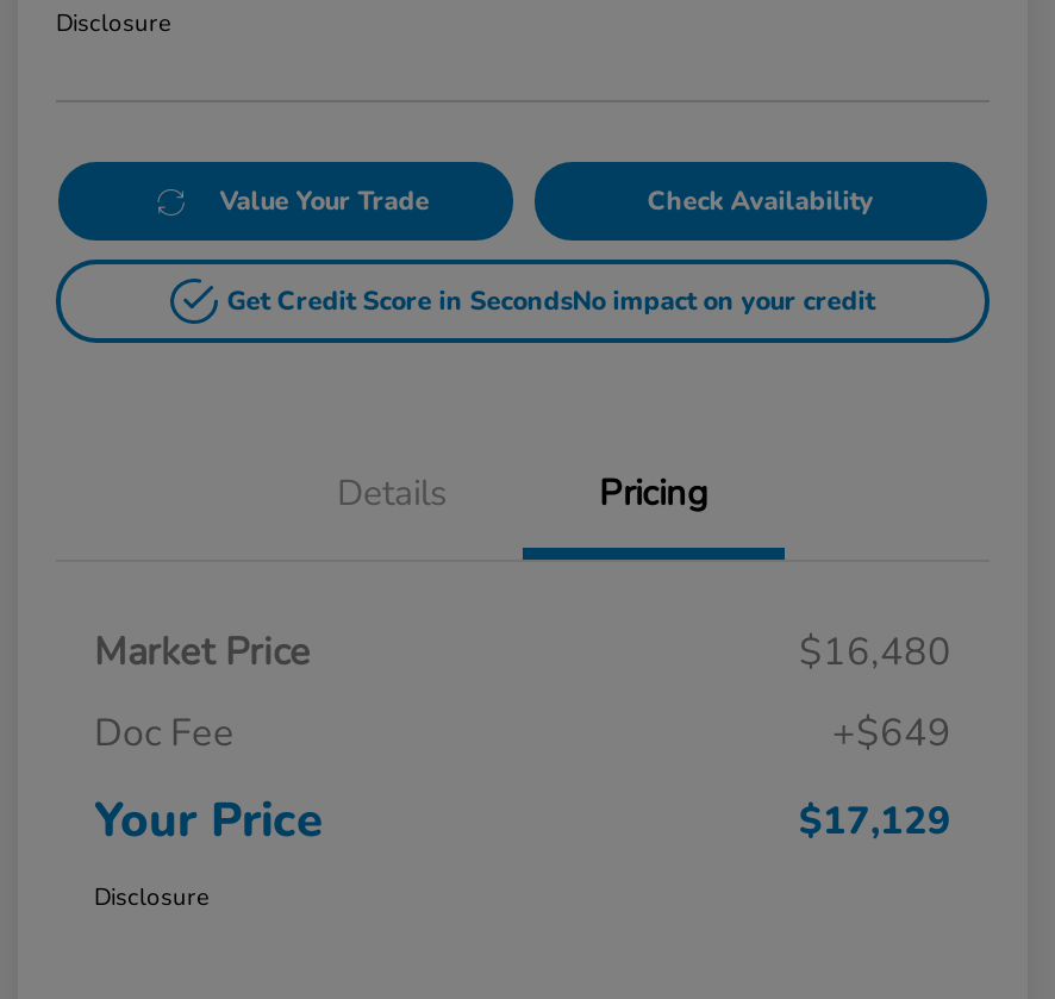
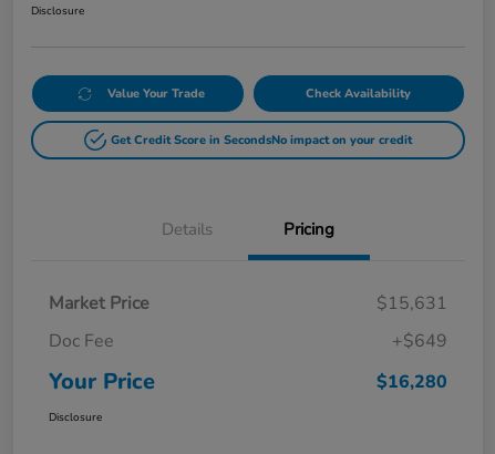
[799,627,951,679] $16,480 -> [377,291,447,316] $15,631
[799,796,951,848] $17,129 -> [377,370,447,394] $16,280

